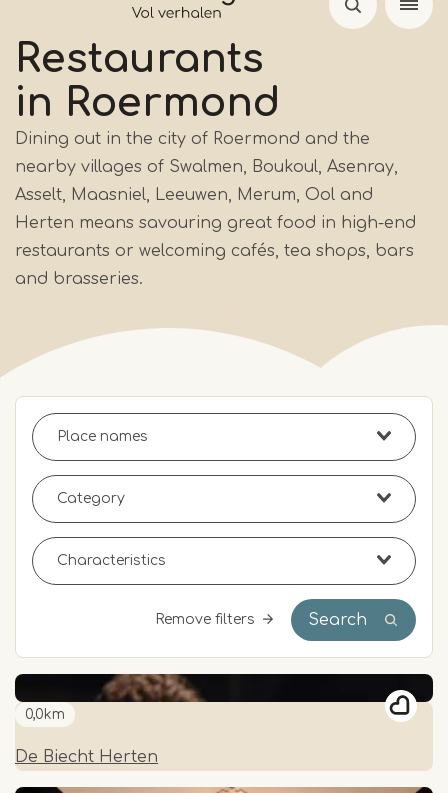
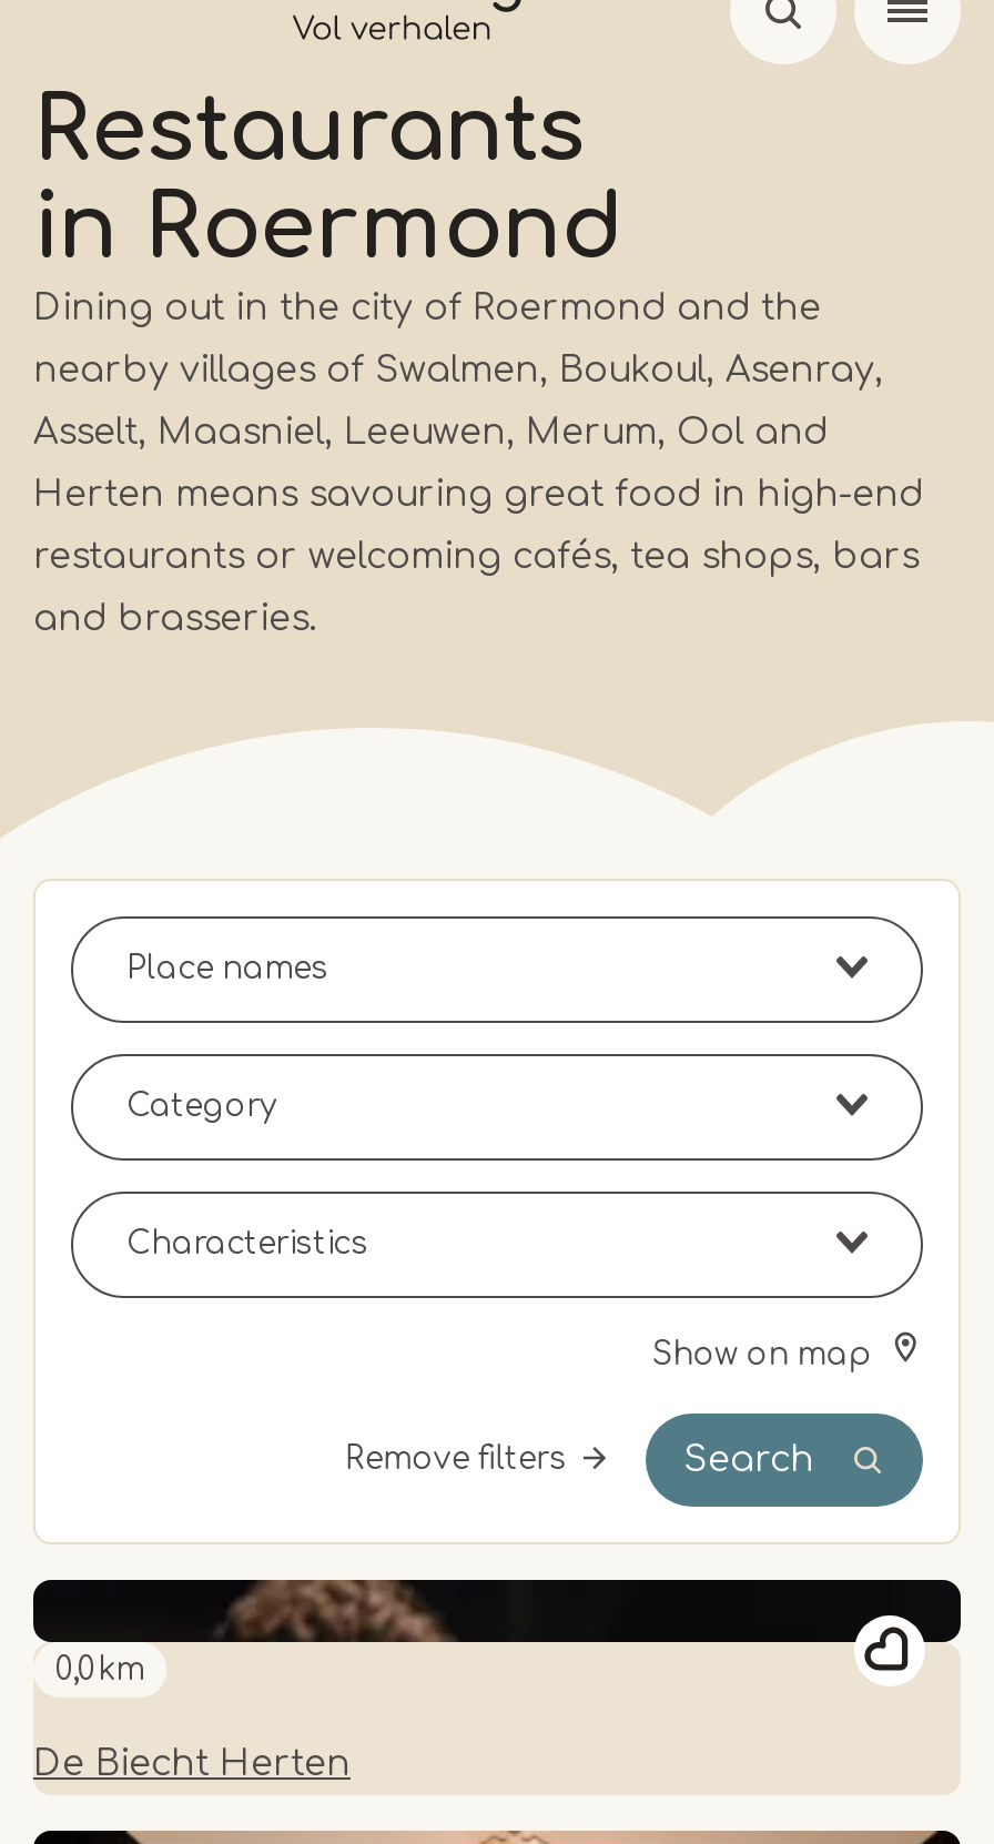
none -> [653,1338,879,1371] Show on map

